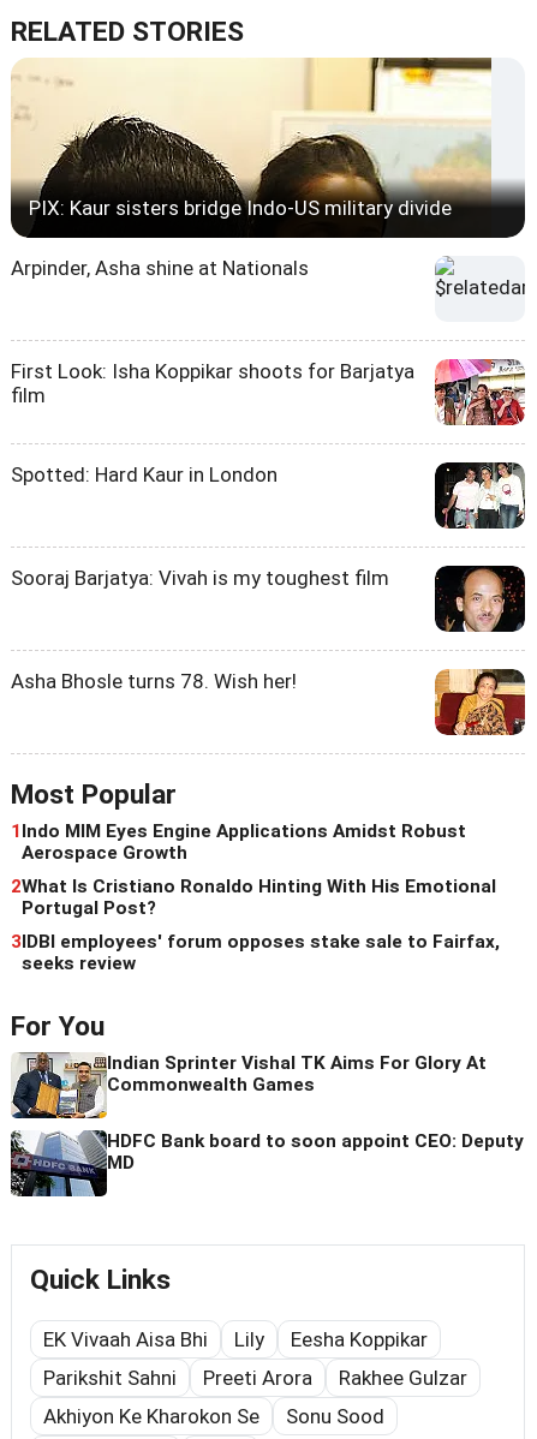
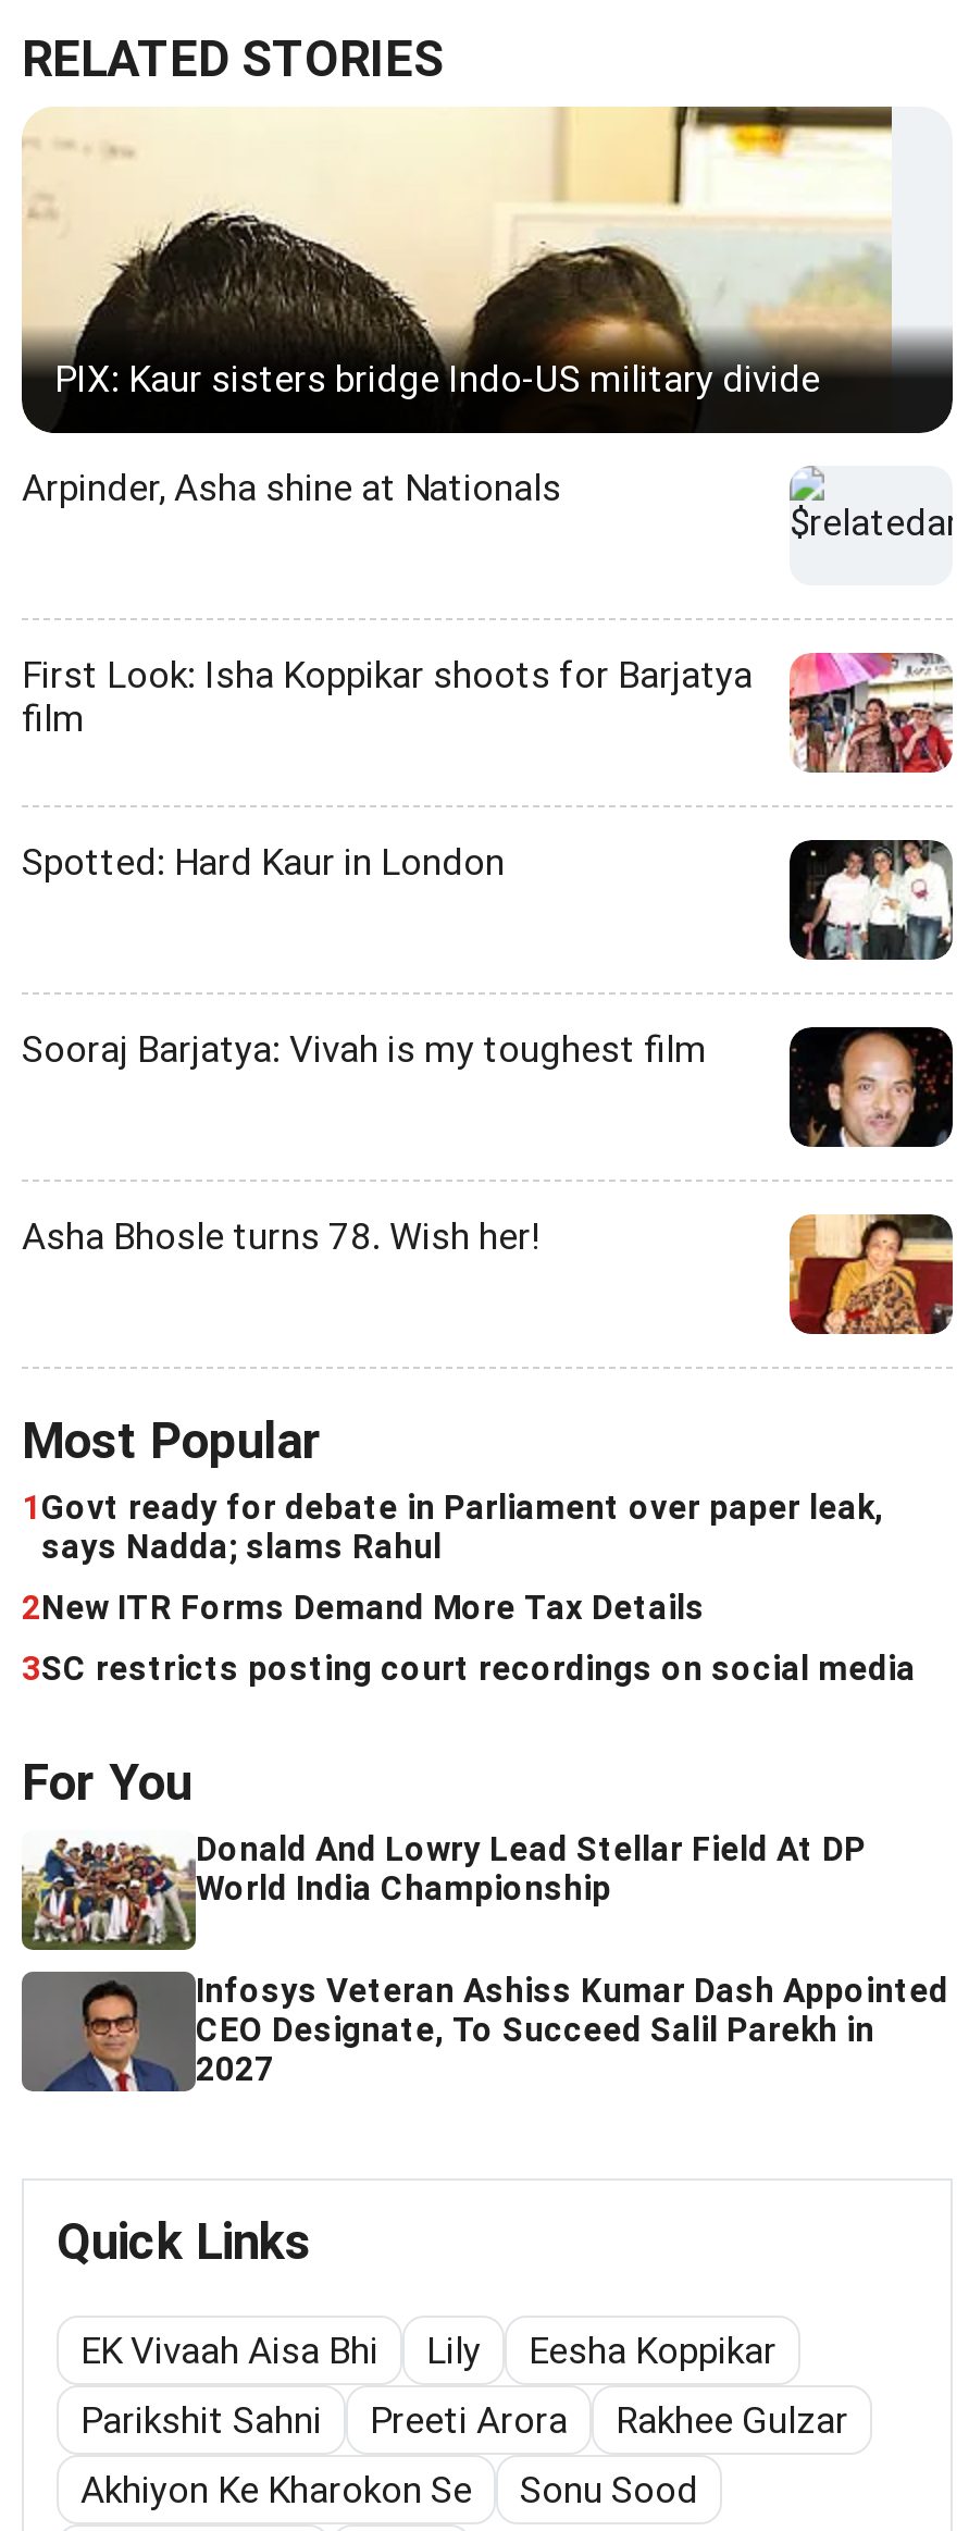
[11,820,466,864] 1 Indo MIM Eyes Engine Applications Amidst Robust | Aerospace Growth -> [22,1489,883,1567] 1 Govt ready for debate in Parliament over paper leak, | says Nadda; slams Rahul
[11,876,496,919] 2What Is Cristiano Ronaldo Hinting With His Emotional | Portugal Post? -> [22,1589,705,1628] 2New ITR Forms Demand More Tax Details
[11,931,500,974] 3IDBI employees' forum opposes stake sale to Fairfax, | seeks review -> [22,1650,916,1689] 3SC restricts posting court recordings on social media
[11,1051,487,1118] [image] | Indian Sprinter Vishal TK Aims For Glory At | Commonwealth Games -> [20,1830,866,1950] [image] | Donald And Lowry Lead Stellar Field At DP | World India Championship
[11,1130,524,1198] [image] | HDFC Bank board to soon appoint CEO: Deputy | MD -> [22,1970,948,2094] [image] | Infosys Veteran Ashiss Kumar Dash Appointed | CEO Designate, To Succeed Salil Parekh in | 2027

